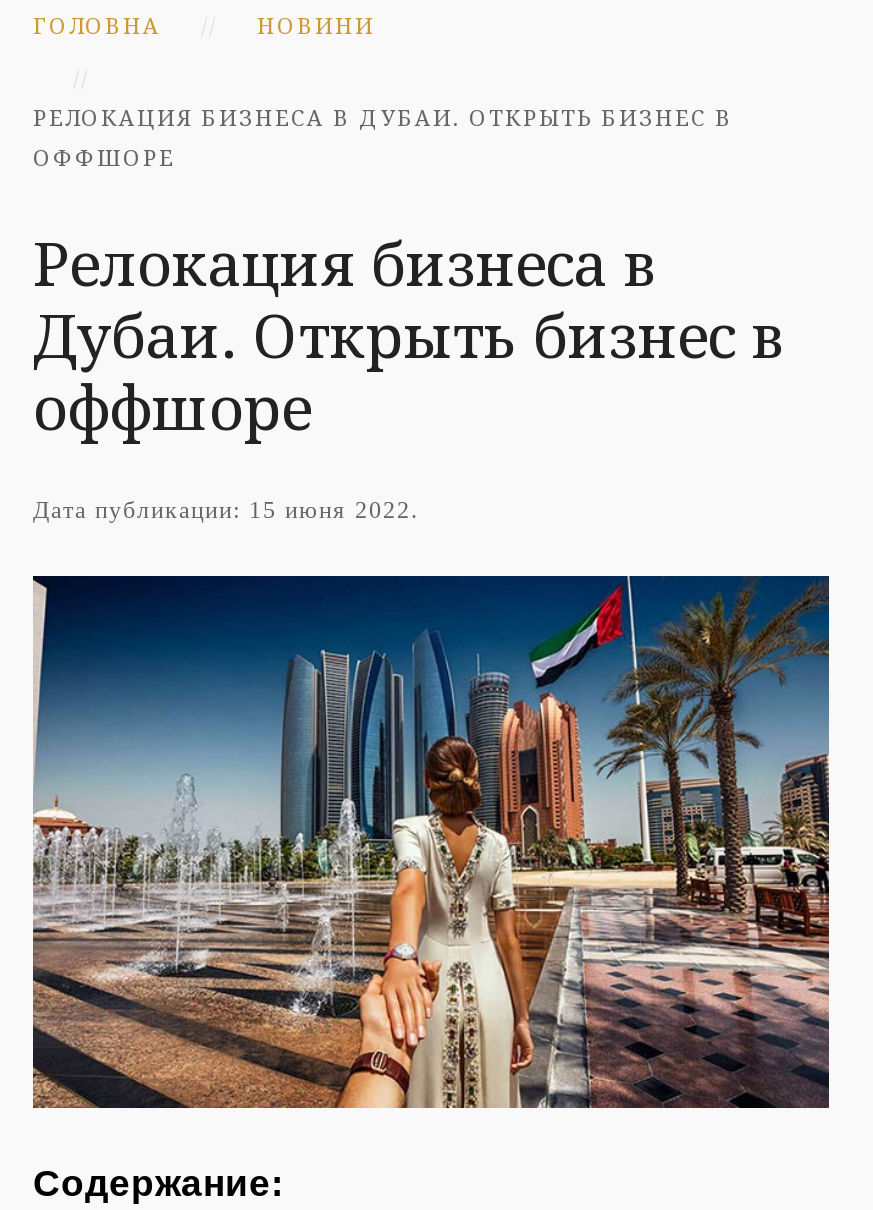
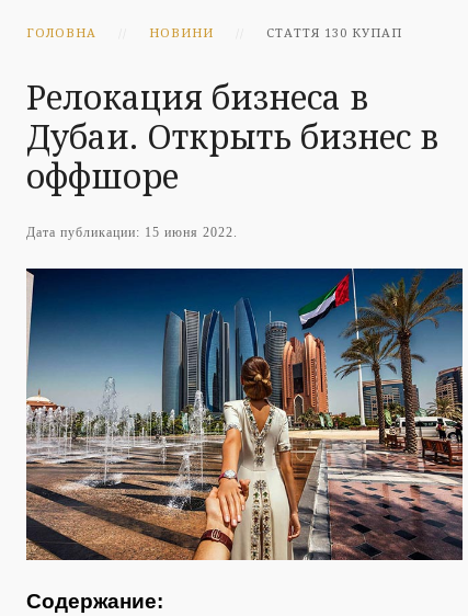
[33,102,733,172] РЕЛОКАЦИЯ БИЗНЕСА В ДУБАИ. ОТКРЫТЬ БИЗНЕС В | ОФФШОРЕ -> [266,24,402,41] СТАТТЯ 130 КУПАП

